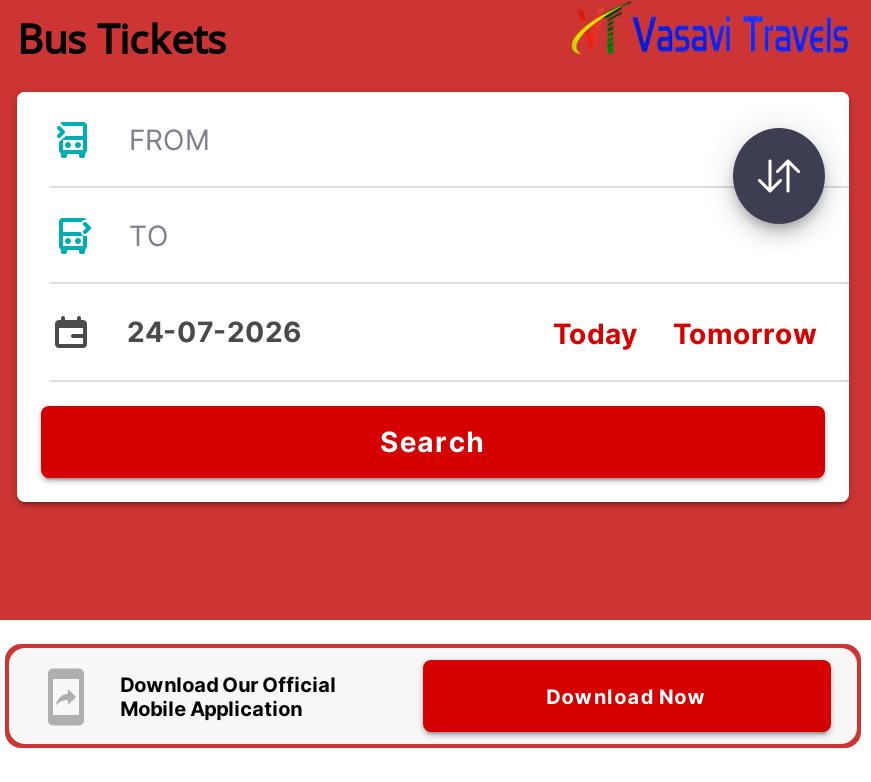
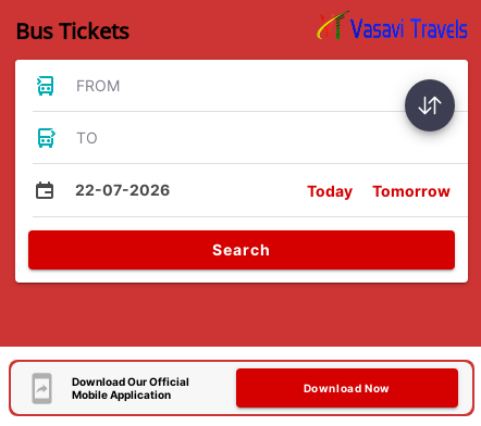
[127,314,301,348] 24-07-2026 -> [75,180,170,199] 22-07-2026

